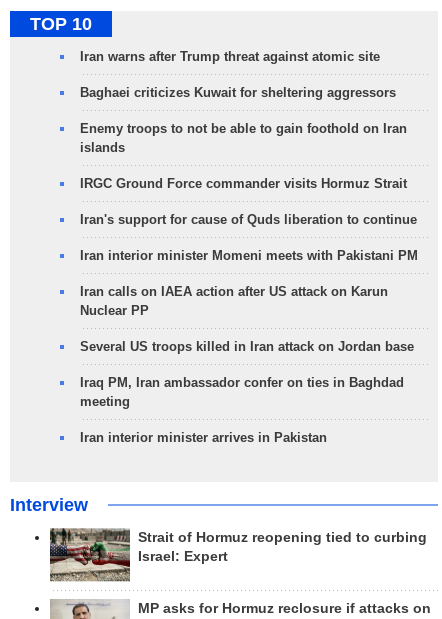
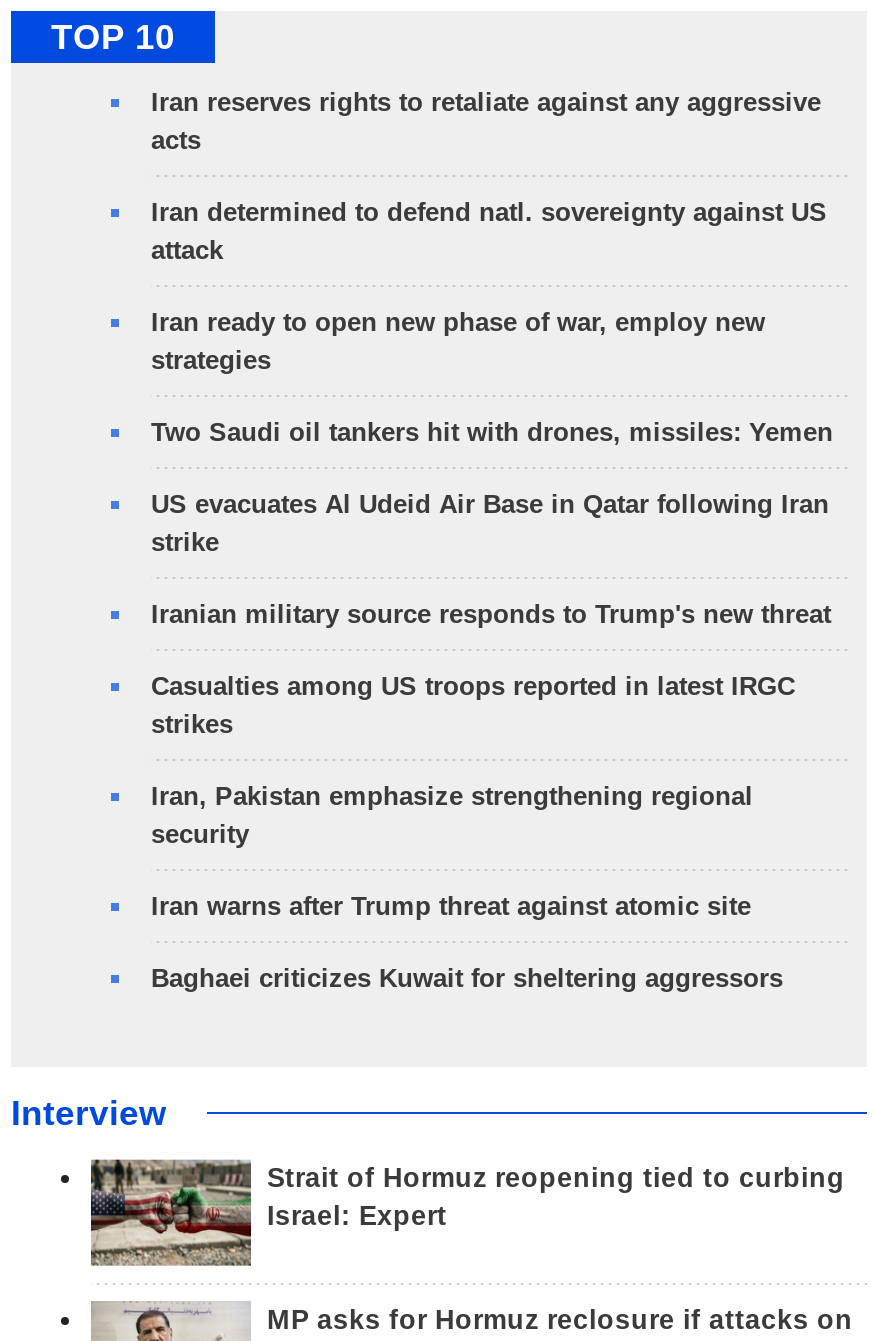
none -> [151,88,833,850] Iran reserves rights to retaliate against any aggressive | acts | Iran determined to defend natl. sovereignty against US | attack | Iran ready to open new phase of war, employ new | strategies | Two Saudi oil tankers hit with drones, missiles: Yemen | US evacuates Al Udeid Air Base in Qatar following Iran | strike | Iranian military source responds to Trump's new threat | Casualties among US troops reported in latest IRGC | strikes | Iran, Pakistan emphasize strengthening regional | security
moved [80,49,396,100] -> [151,892,783,994]: Iran warns after Trump threat against atomic site | Baghaei criticizes Kuwait for sheltering aggressors
[80,121,418,445] Enemy troops to not be able to gain foothold on Iran | islands | IRGC Ground Force commander visits Hormuz Strait | Iran's support for cause of Quds liberation to continue | Iran interior minister Momeni meets with Pakistani PM | Iran calls on IAEA action after US attack on Karun | Nuclear PP | Several US troops killed in Iran attack on Jordan base | Iraq PM, Iran ambassador confer on ties in Baghdad | meeting | Iran interior minister arrives in Pakistan -> none

